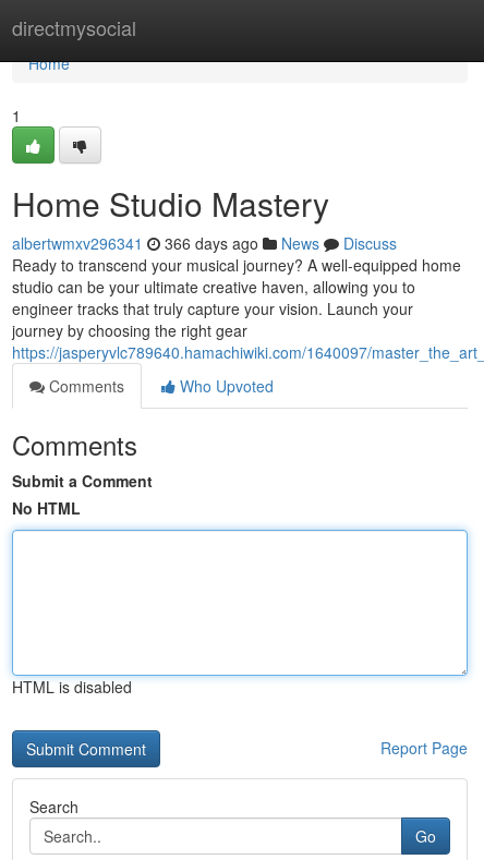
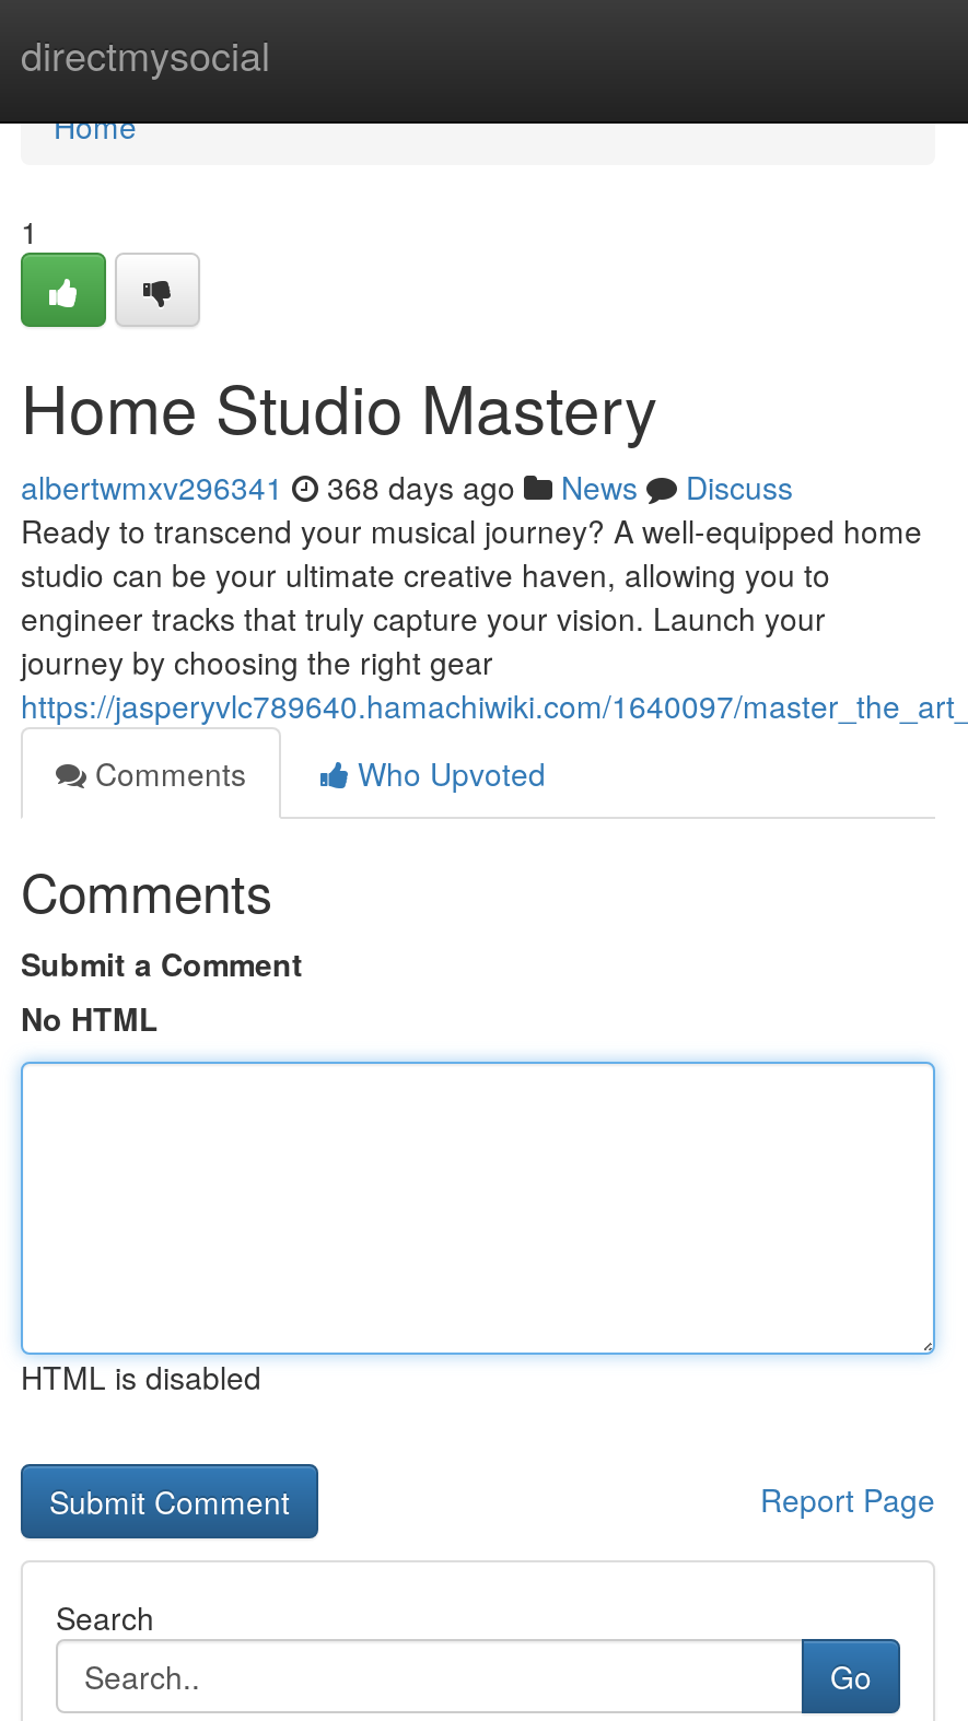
[12,232,397,254] albertwmxv296341 366 days ago News Discuss -> [21,465,793,508] albertwmxv296341 368 days ago News Discuss

